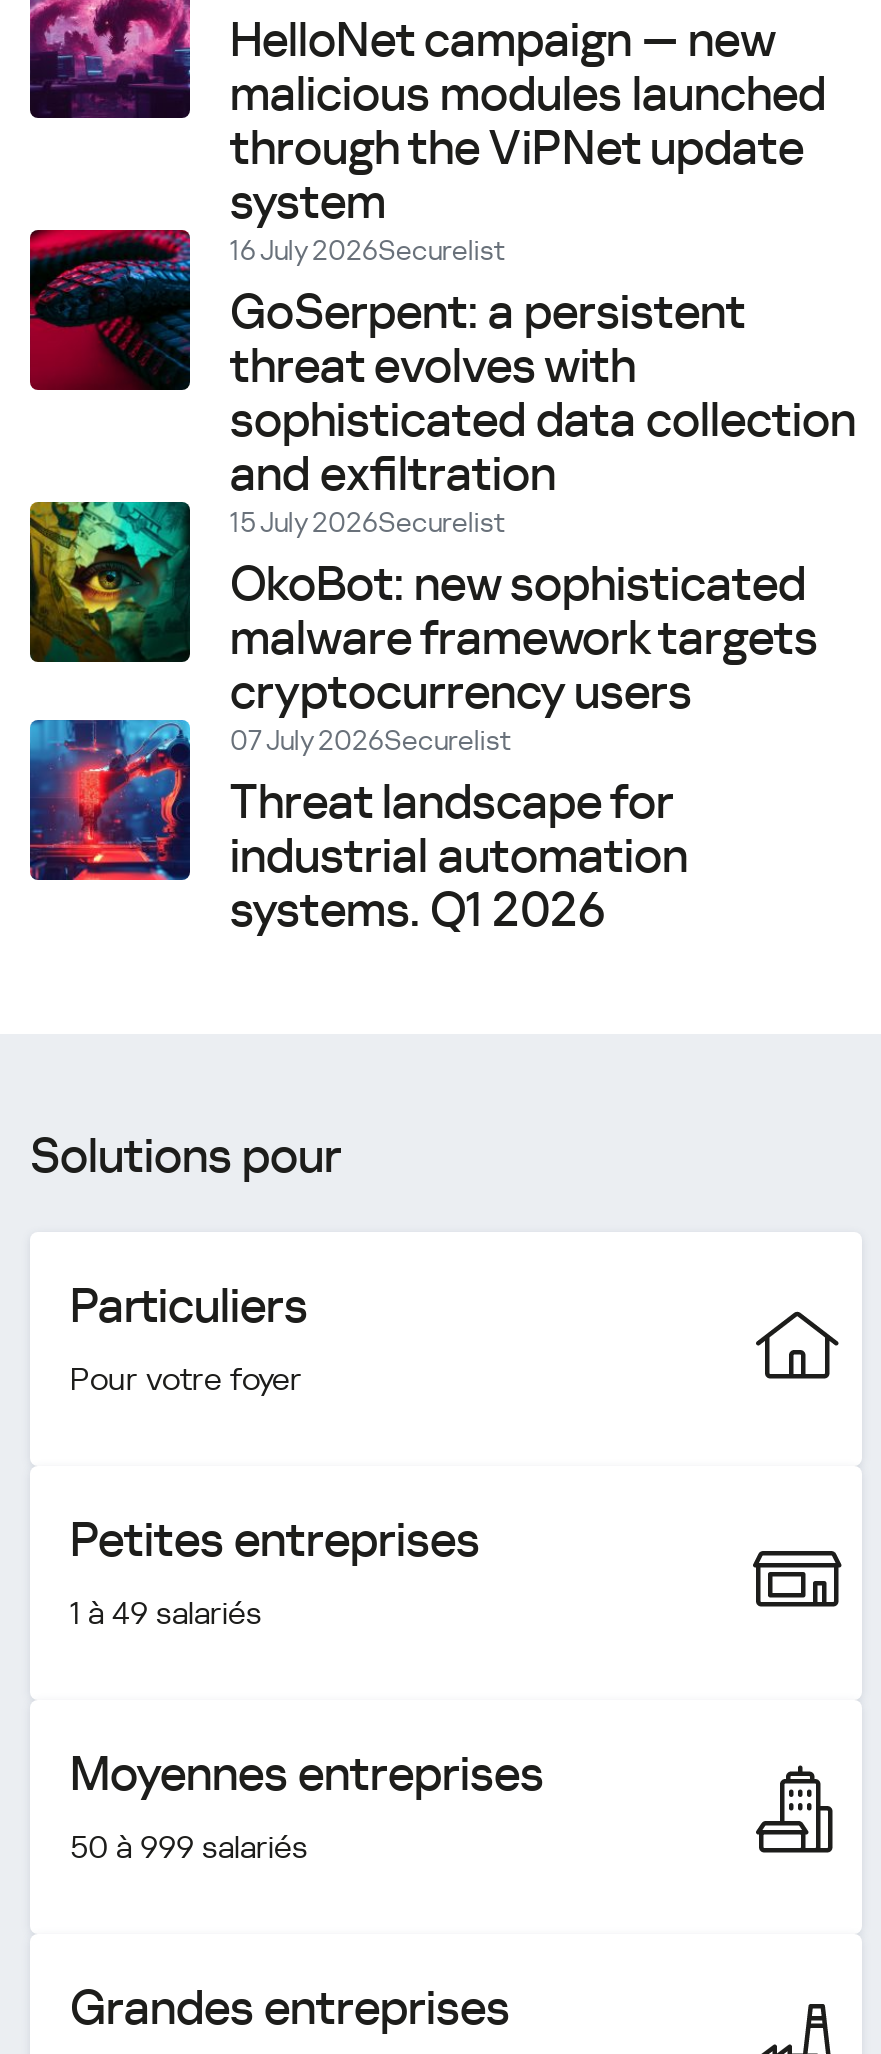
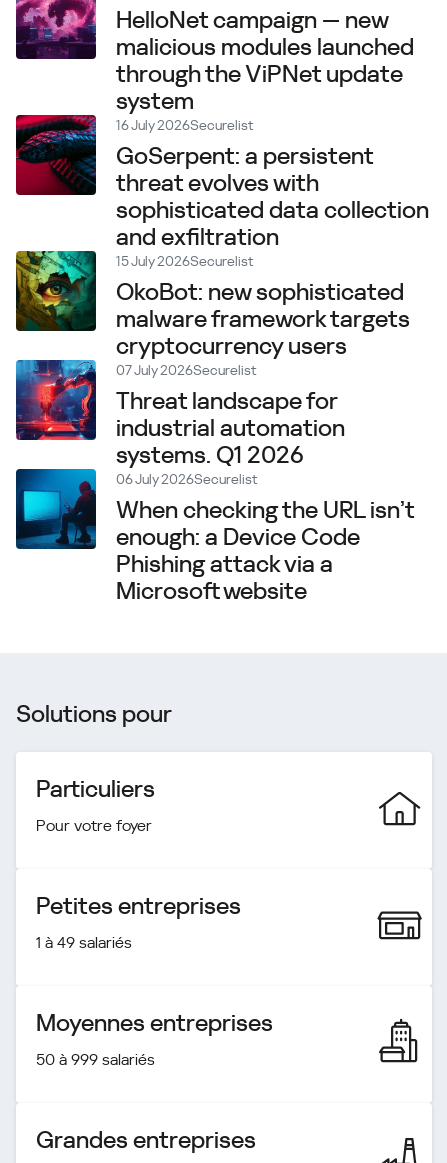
none -> [15,468,414,605] [image] | 06 July 2026Securelist | When checking the URL isn’t | enough: a Device Code | Phishing attack via a | Microsoft website

